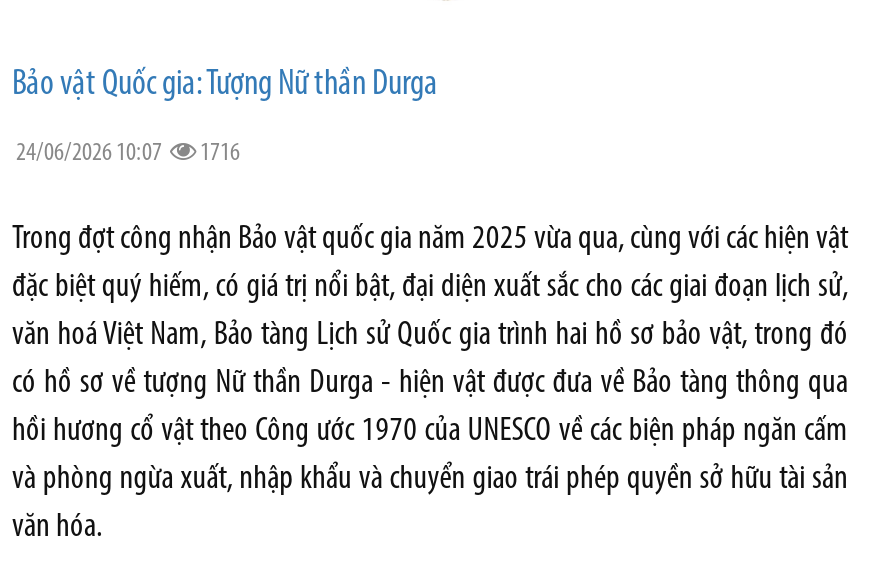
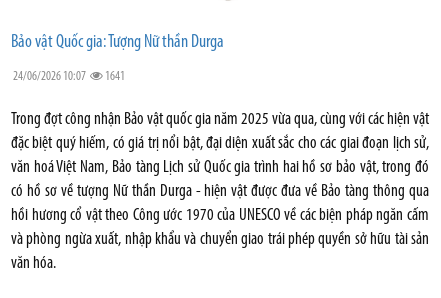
[16,139,240,165] 24/06/2026 10:07 1716 -> [13,70,125,83] 24/06/2026 10:07 1641

